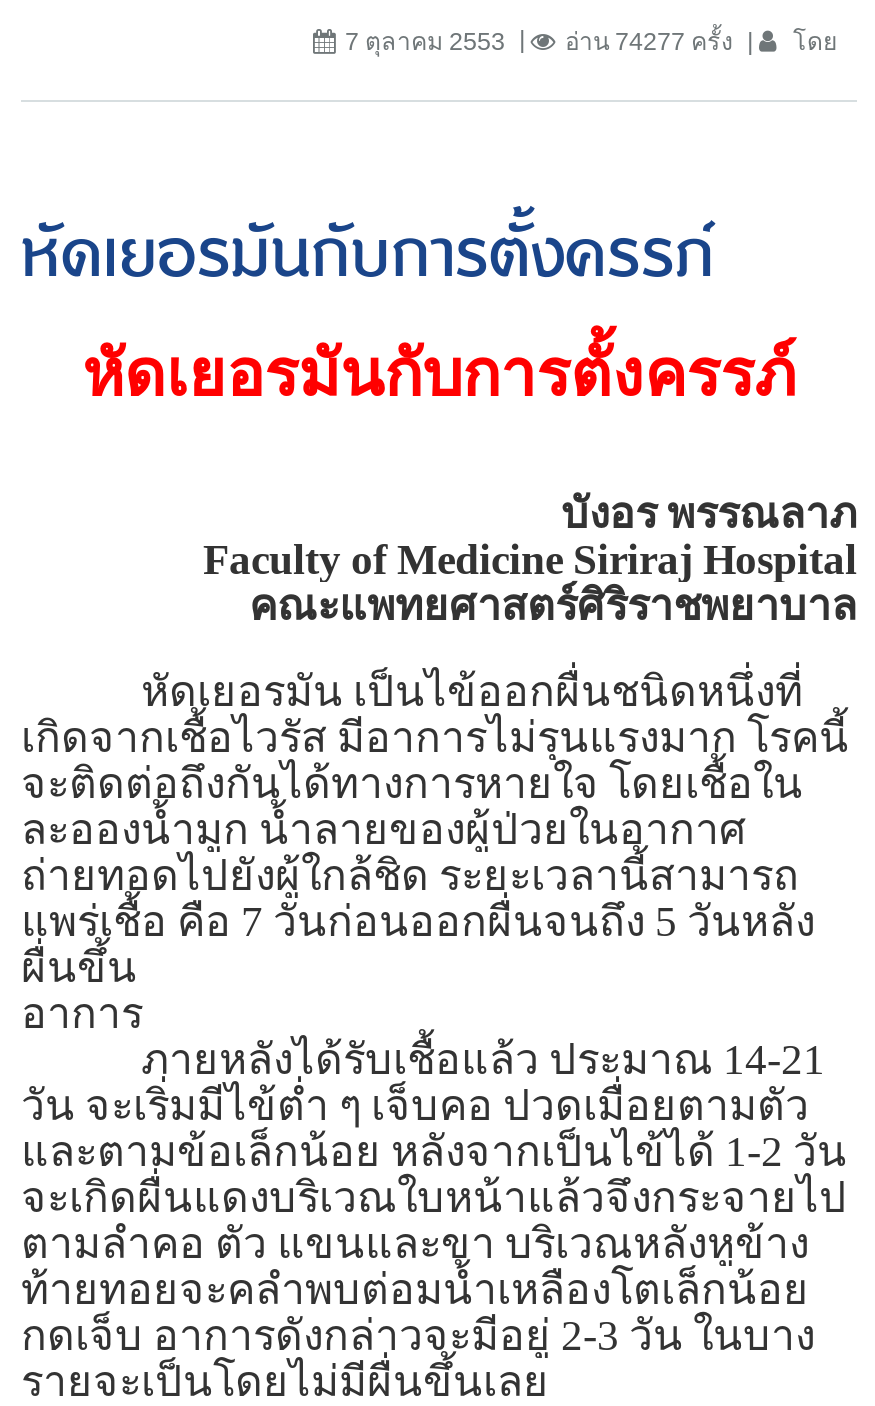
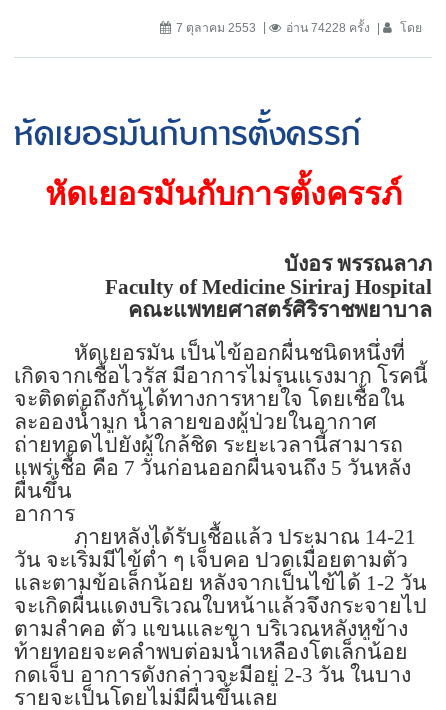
[565,28,733,56] อ่าน 74277 ครั้ง -> [286,21,370,35] อ่าน 74228 ครั้ง

